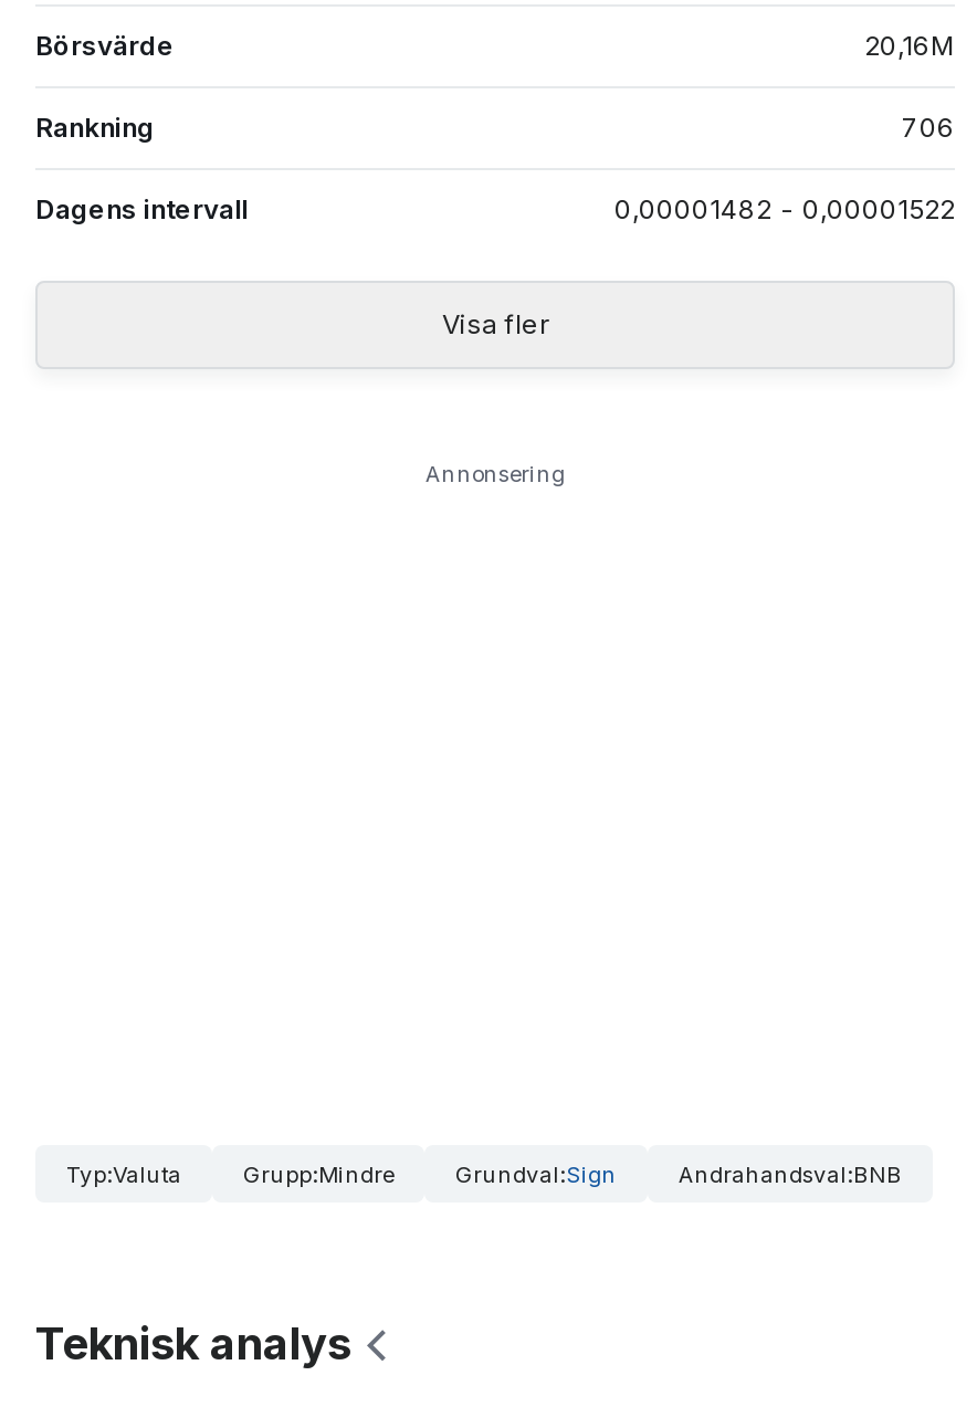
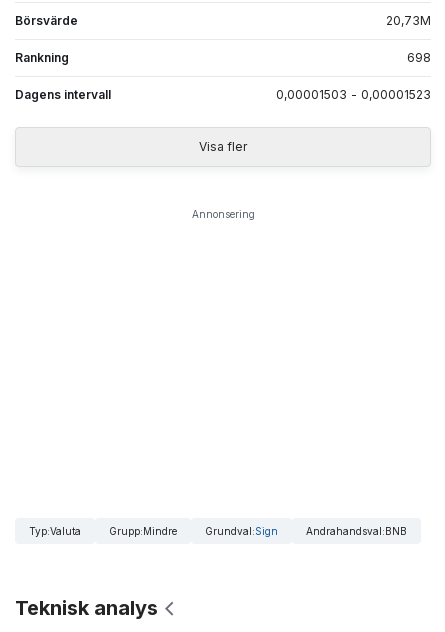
[864,28,955,61] 20,16M -> [386,13,431,28] 20,73M
[902,110,955,143] 706 -> [407,50,431,65] 698
[614,192,955,225] 0,00001482 - 0,00001522 -> [276,87,431,102] 0,00001503 - 0,00001523

